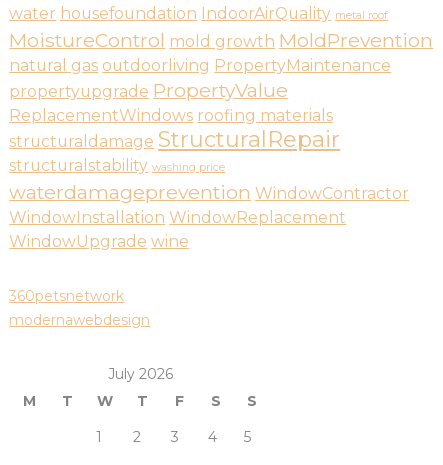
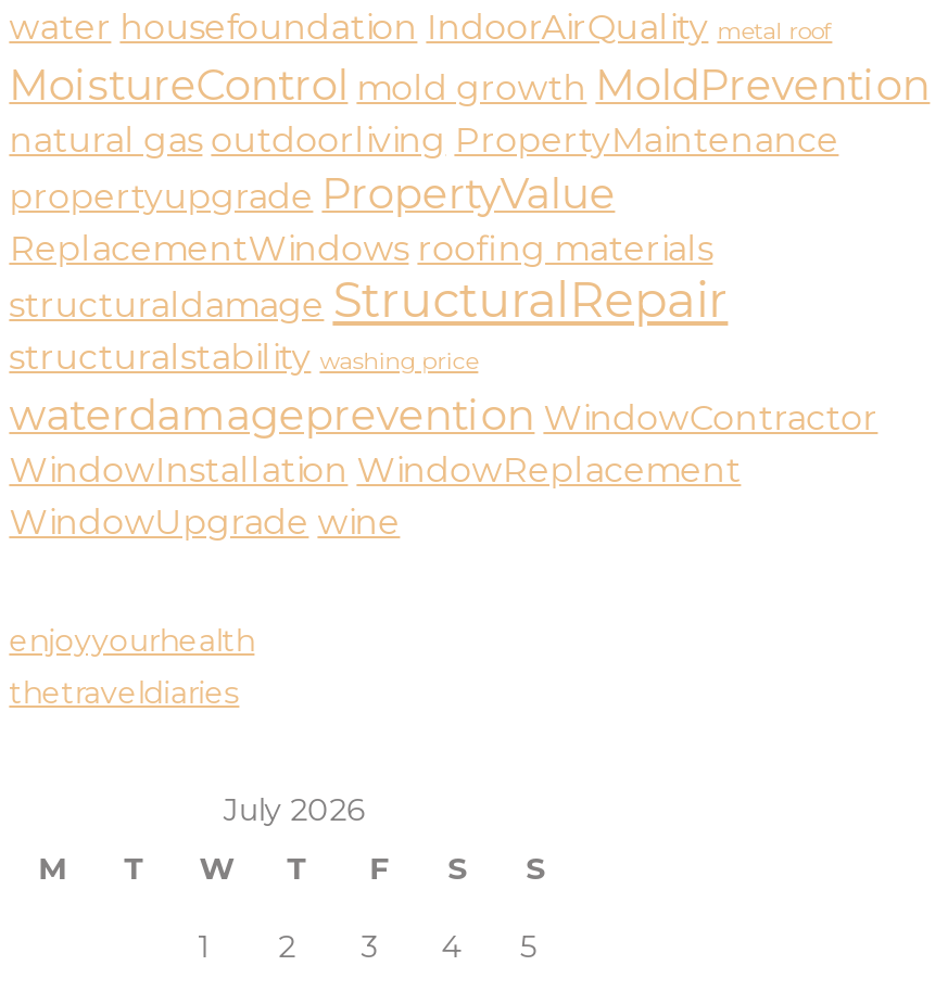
[9,287,150,329] 360petsnetwork | modernawebdesign -> [9,622,255,713] enjoyyourhealth | thetraveldiaries

